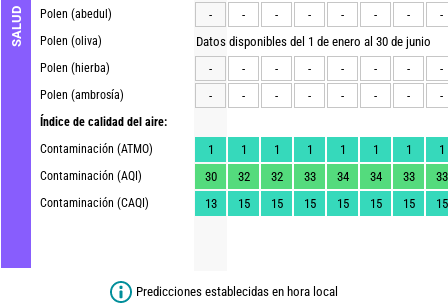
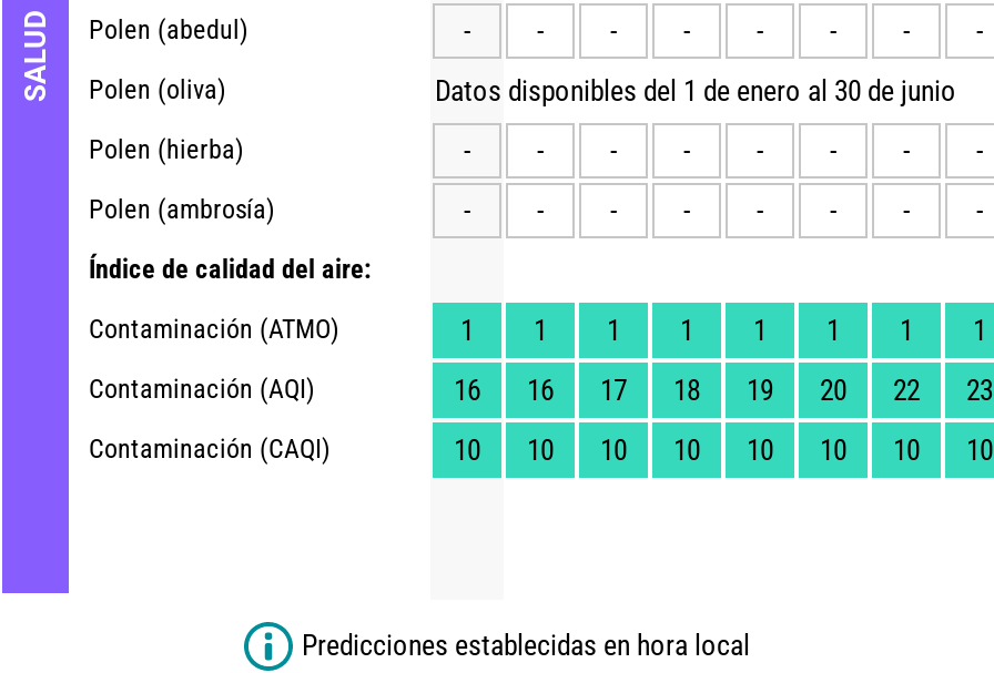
[204,169,216,184] 30 -> [454,374,480,407] 16
[237,169,249,184] 32 -> [527,374,554,407] 16
[270,169,282,184] 32 -> [600,374,627,407] 17
[303,169,315,184] 33 -> [673,374,700,407] 18
[336,169,348,184] 34 -> [747,374,773,407] 19
[369,169,381,184] 34 -> [820,374,846,407] 20
[402,169,414,184] 33 -> [893,374,920,407] 22
[435,169,447,184] 33 -> [966,374,993,407] 23
[204,196,216,211] 13 -> [454,434,480,467] 10
[237,196,249,211] 15 -> [527,434,554,467] 10
[270,196,282,211] 15 -> [600,434,627,467] 10
[303,196,315,211] 15 -> [673,434,700,467] 10
[336,196,348,211] 15 -> [747,434,773,467] 10
[369,196,381,211] 15 -> [820,434,846,467] 10
[402,196,414,211] 15 -> [893,434,920,467] 10
[435,196,447,211] 15 -> [966,434,993,467] 10

